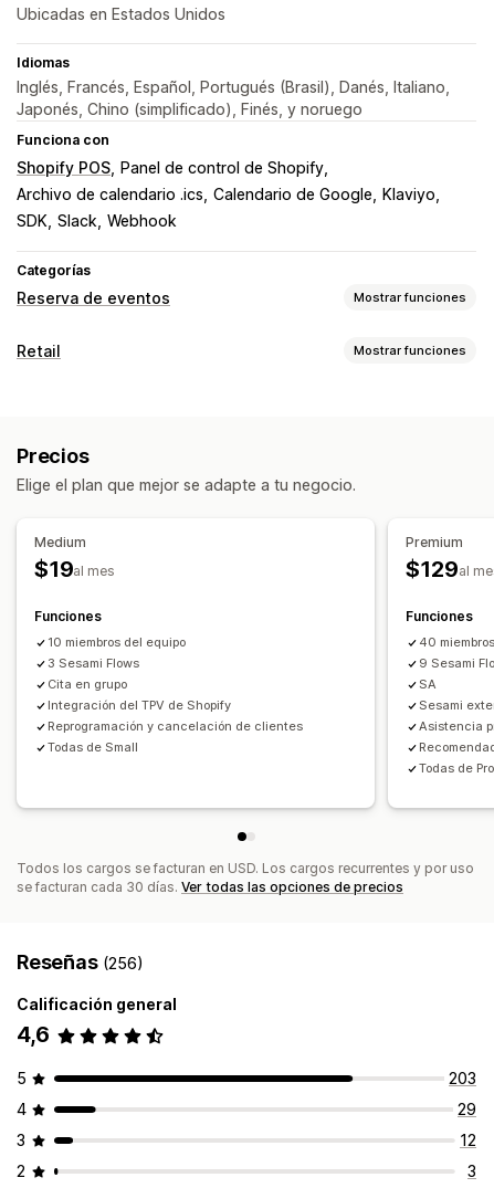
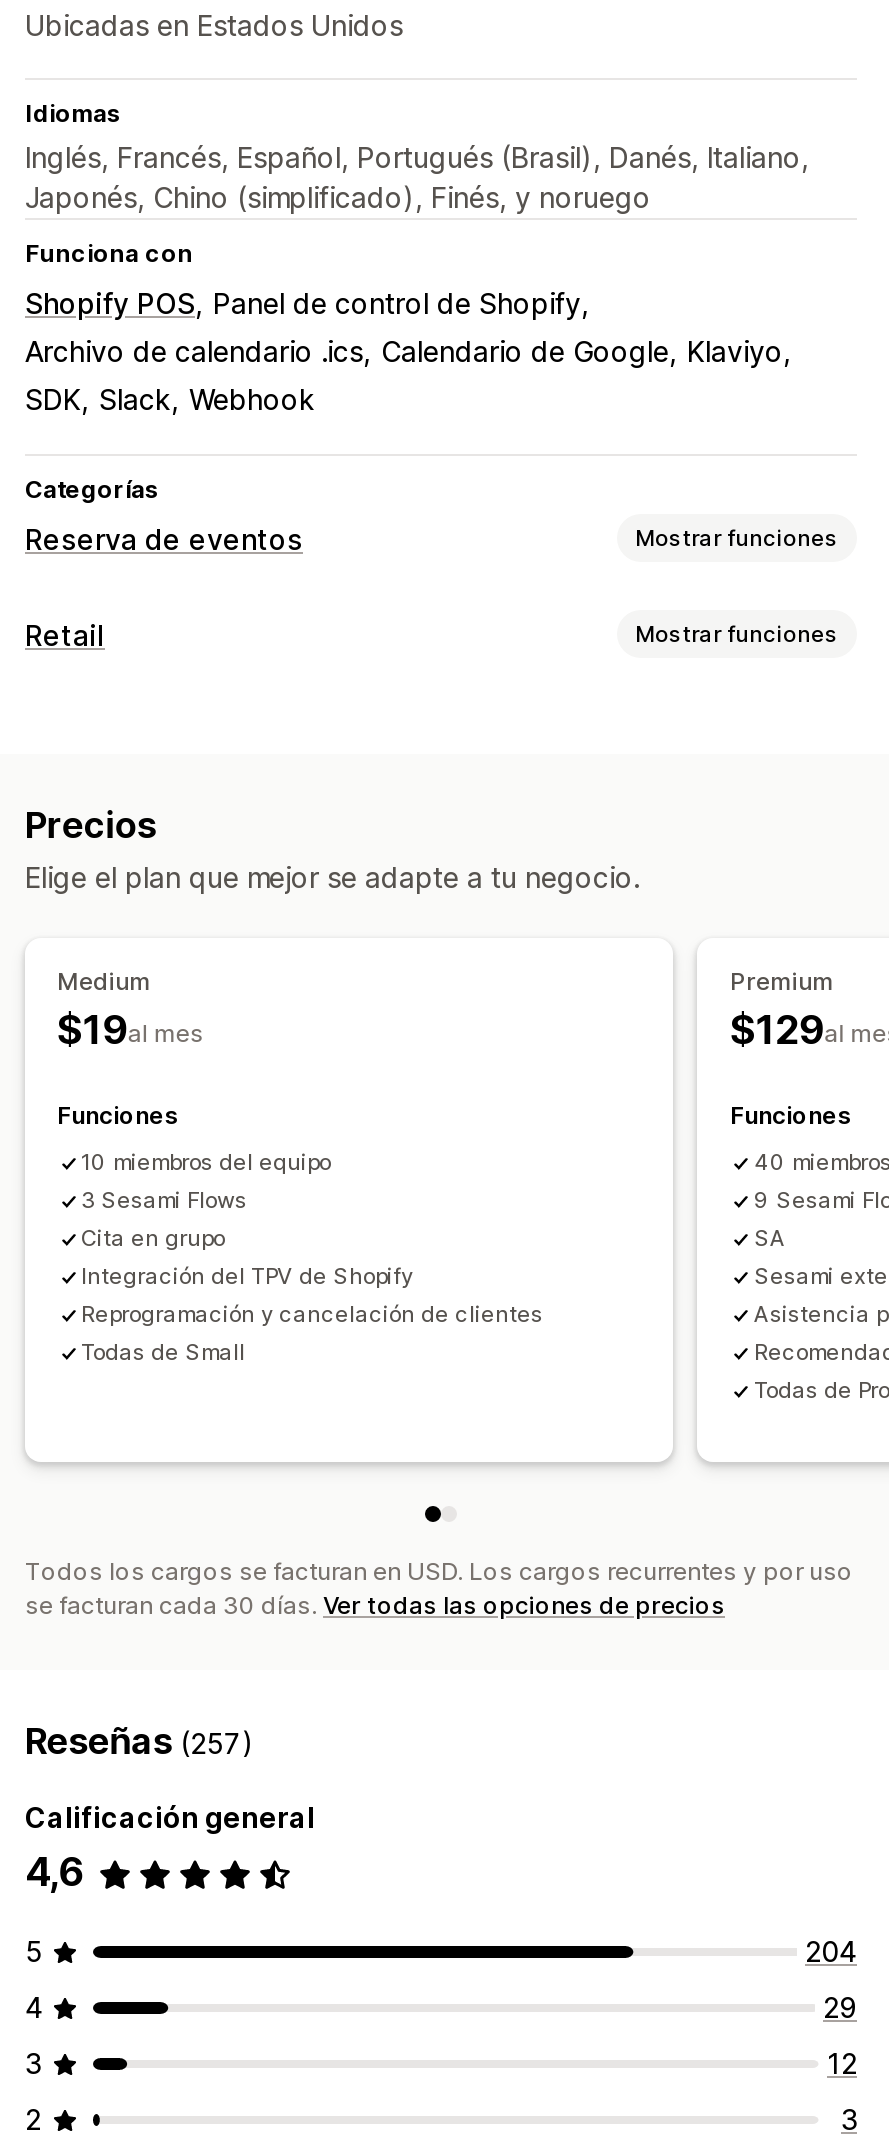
[17,951,143,974] Reseñas (256) -> [25,1721,254,1763] Reseñas (257)
[449,1069,476,1088] 203 -> [805,1935,857,1969] 204

